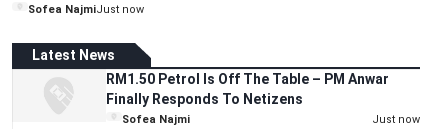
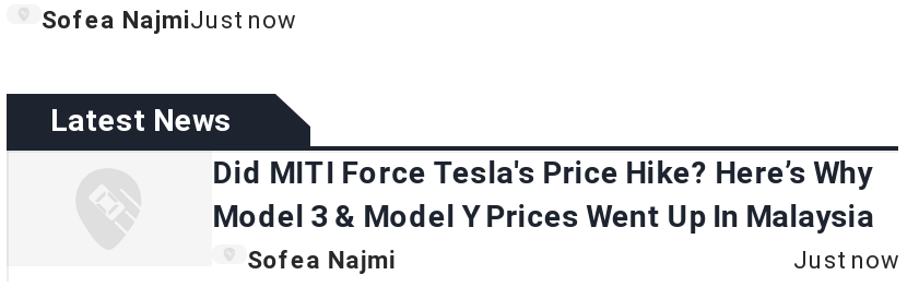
[106,71,389,107] RM1.50 Petrol Is Off The Table – PM Anwar | Finally Responds To Netizens -> [212,156,874,234] Did MITI Force Tesla's Price Hike? Here’s Why | Model 3 & Model Y Prices Went Up In Malaysia

